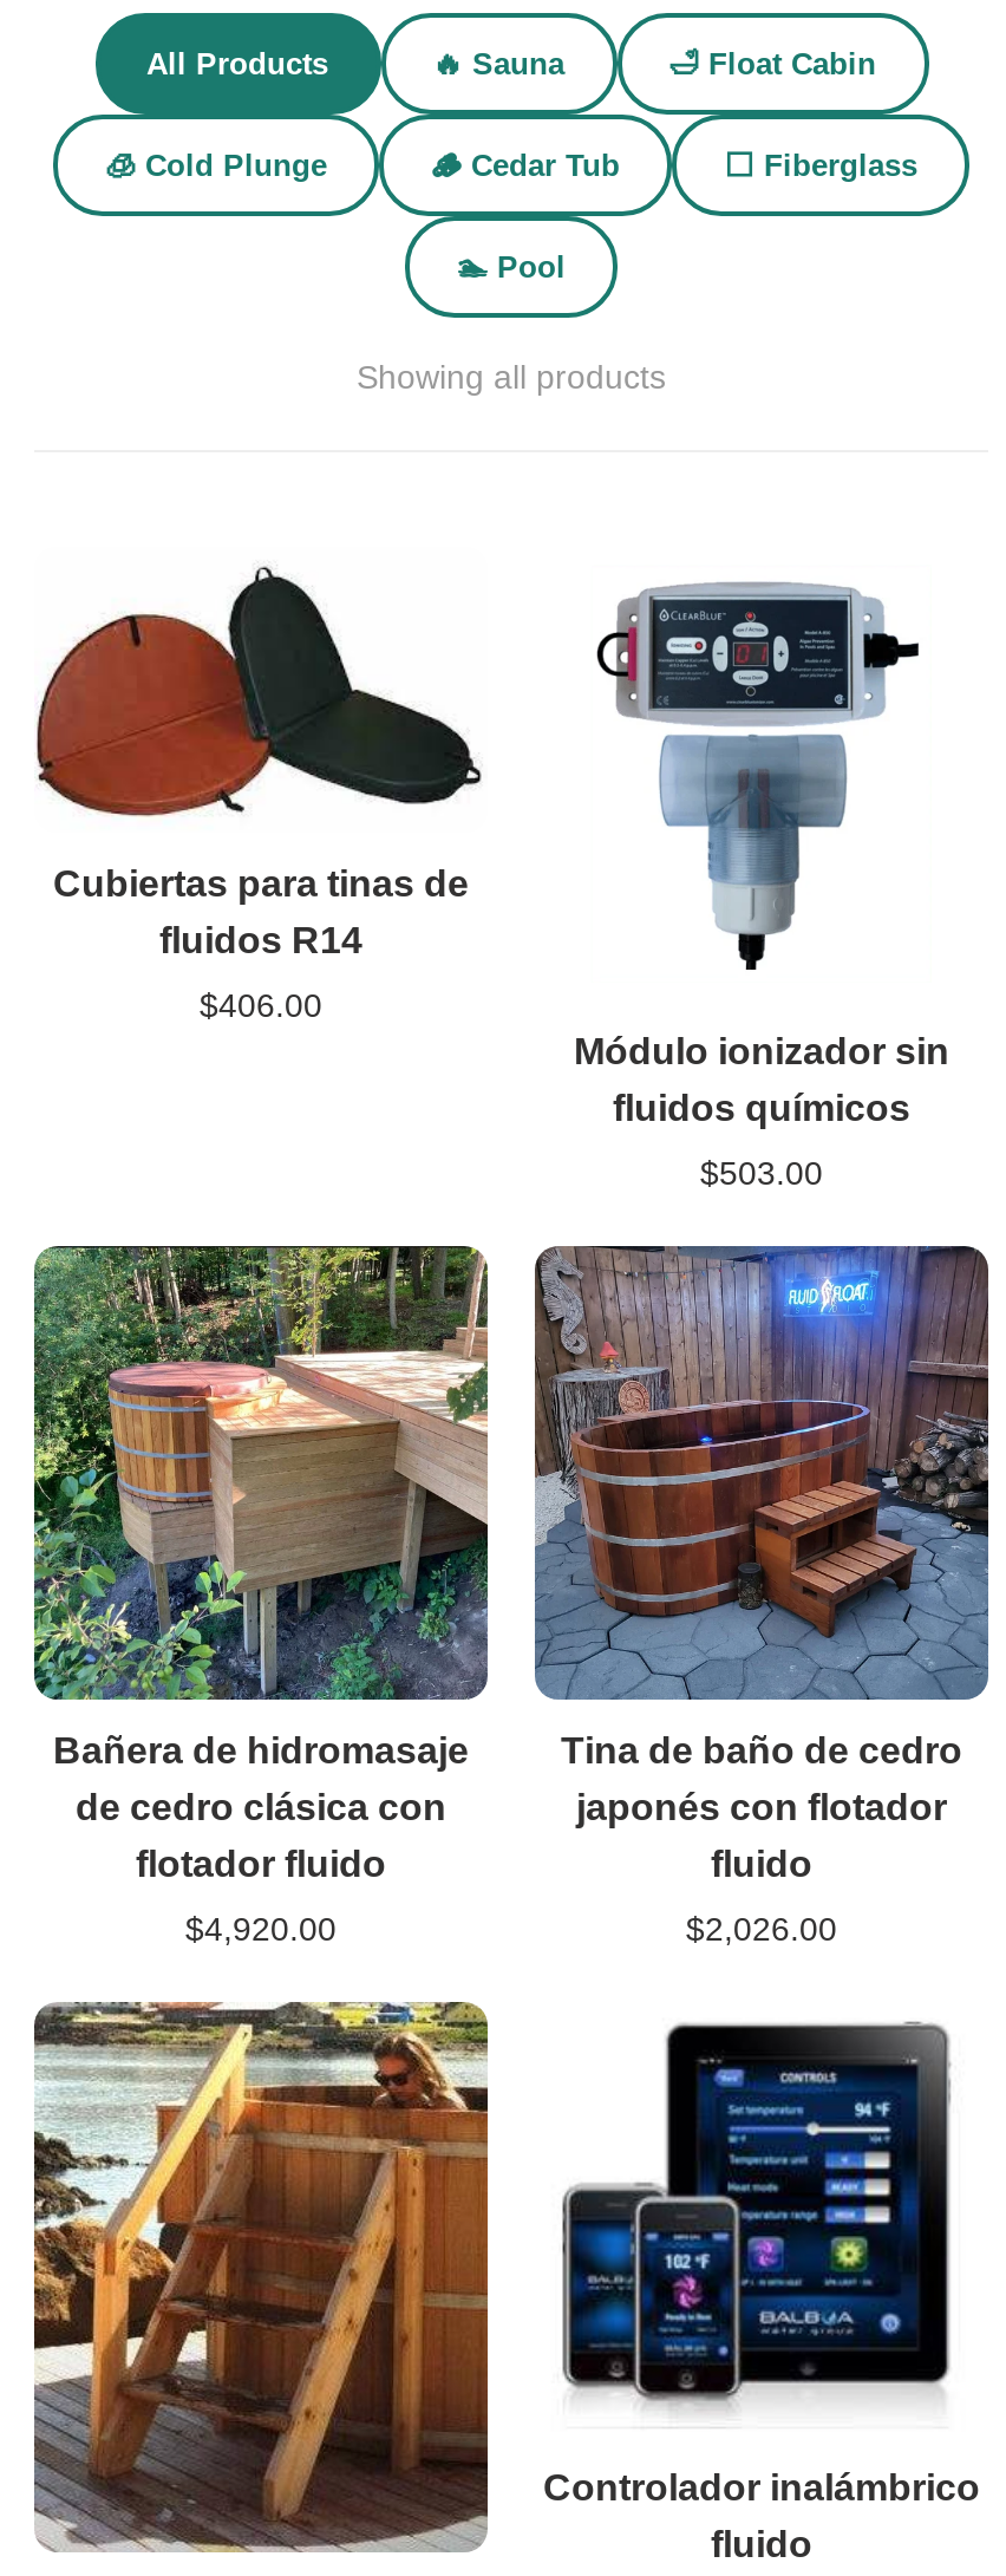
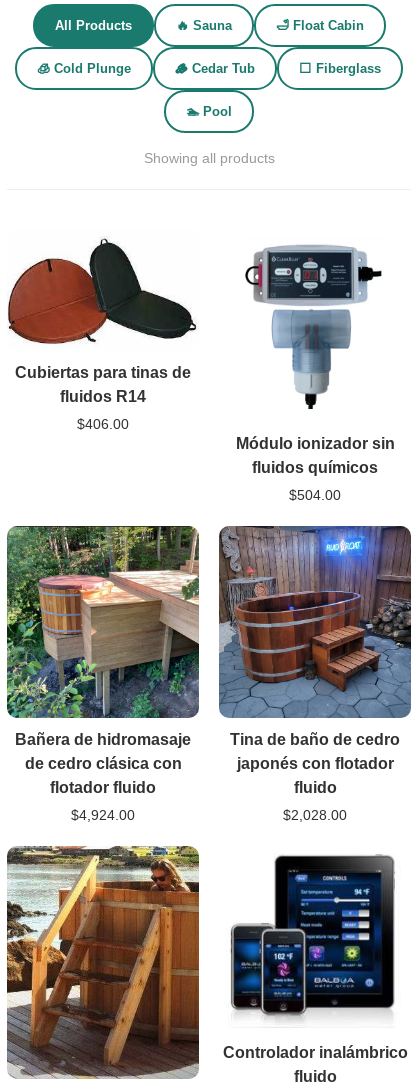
[700,1154,823,1192] $503.00 -> [289,487,341,503] $504.00
[185,1910,337,1948] $4,920.00 -> [71,807,135,823] $4,924.00
[686,1910,837,1948] $2,026.00 -> [283,807,347,823] $2,028.00

